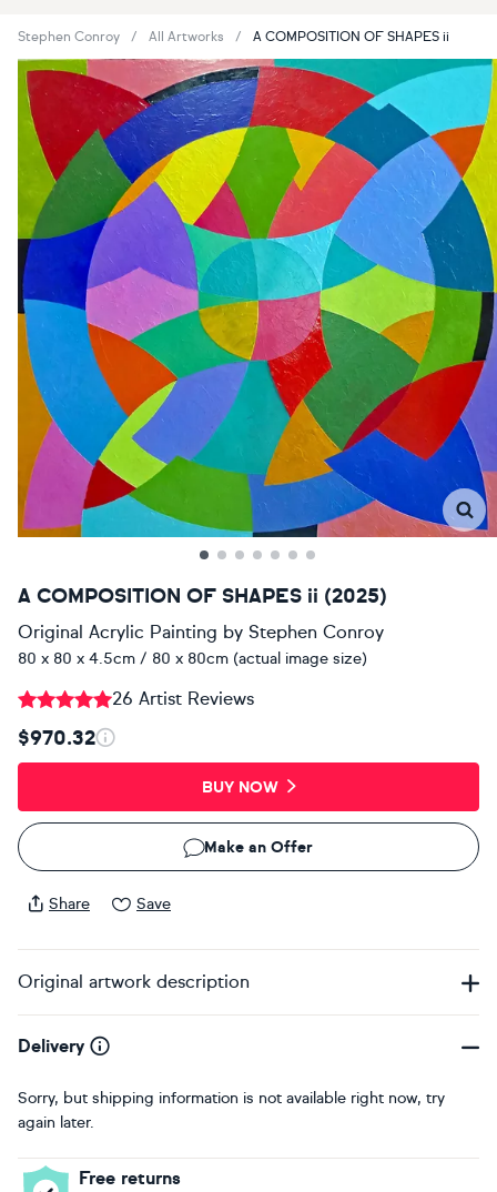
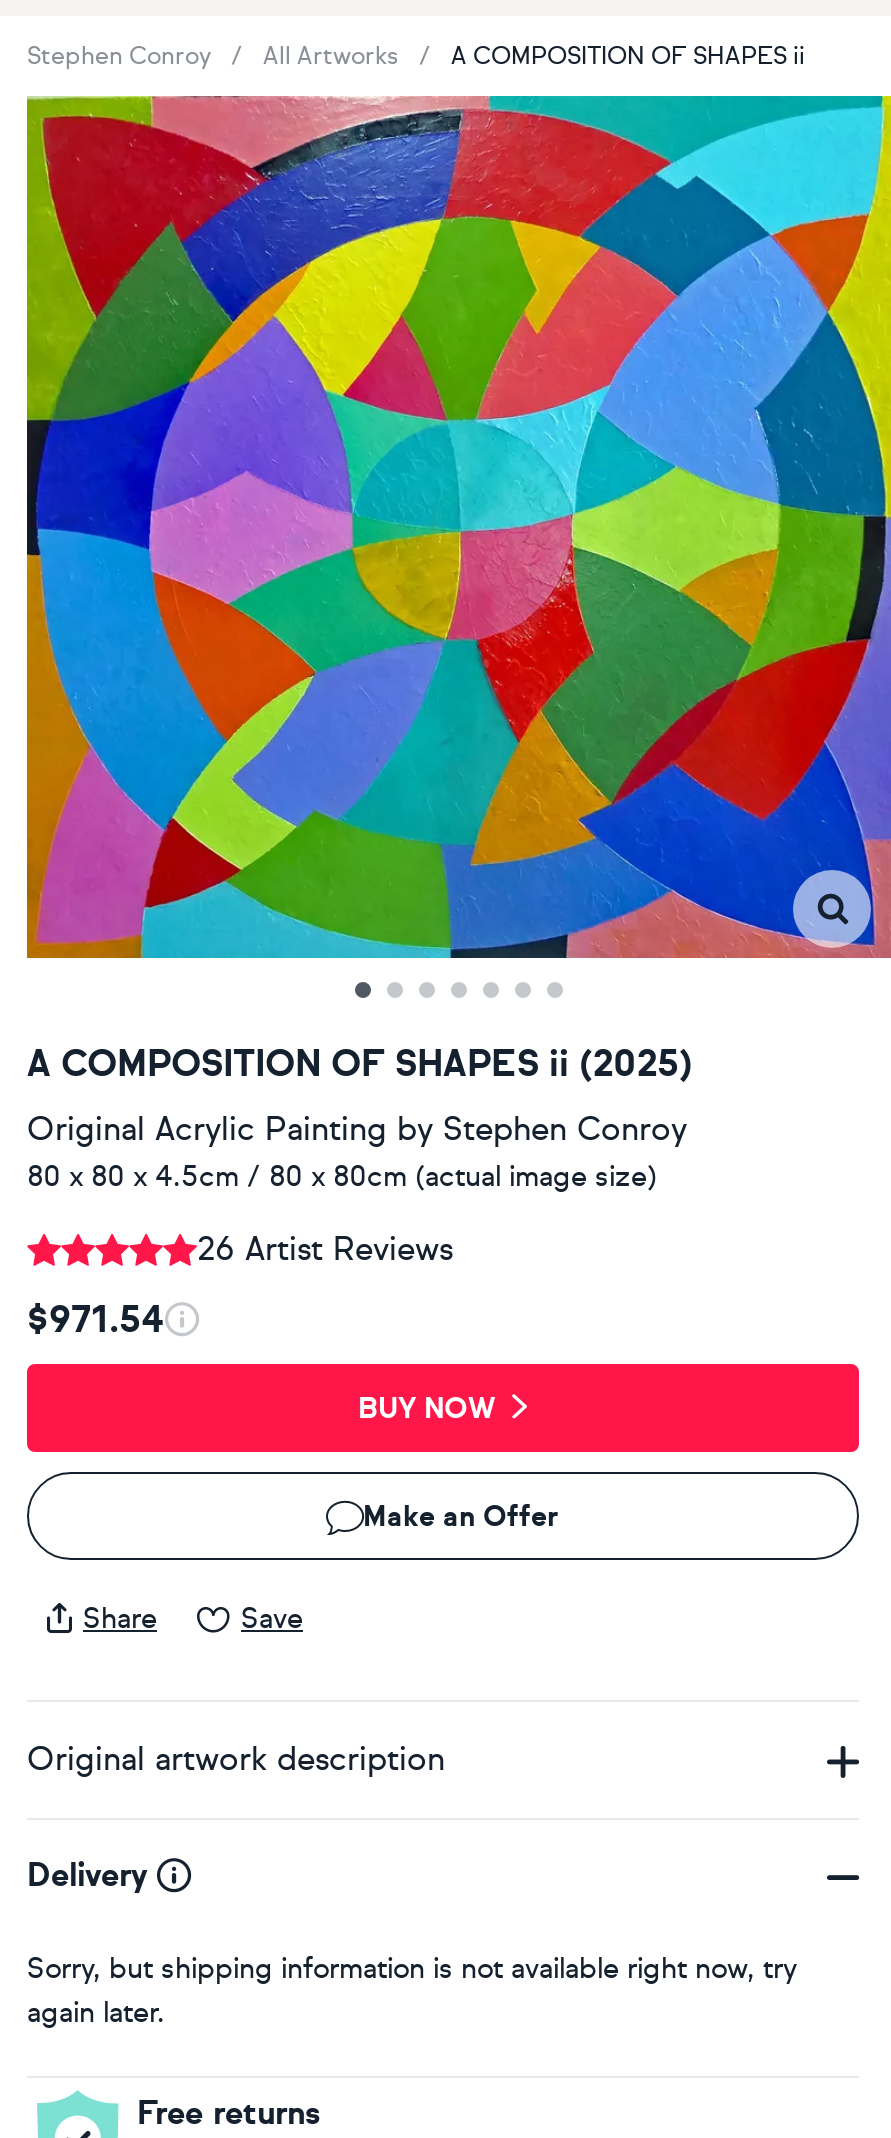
[18,726,95,750] $970.32 -> [27,1298,165,1342] $971.54

